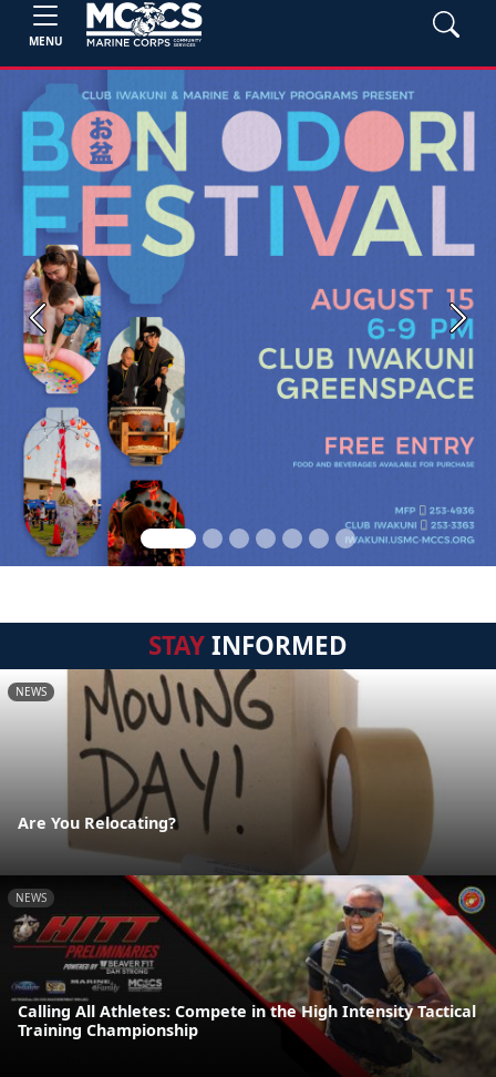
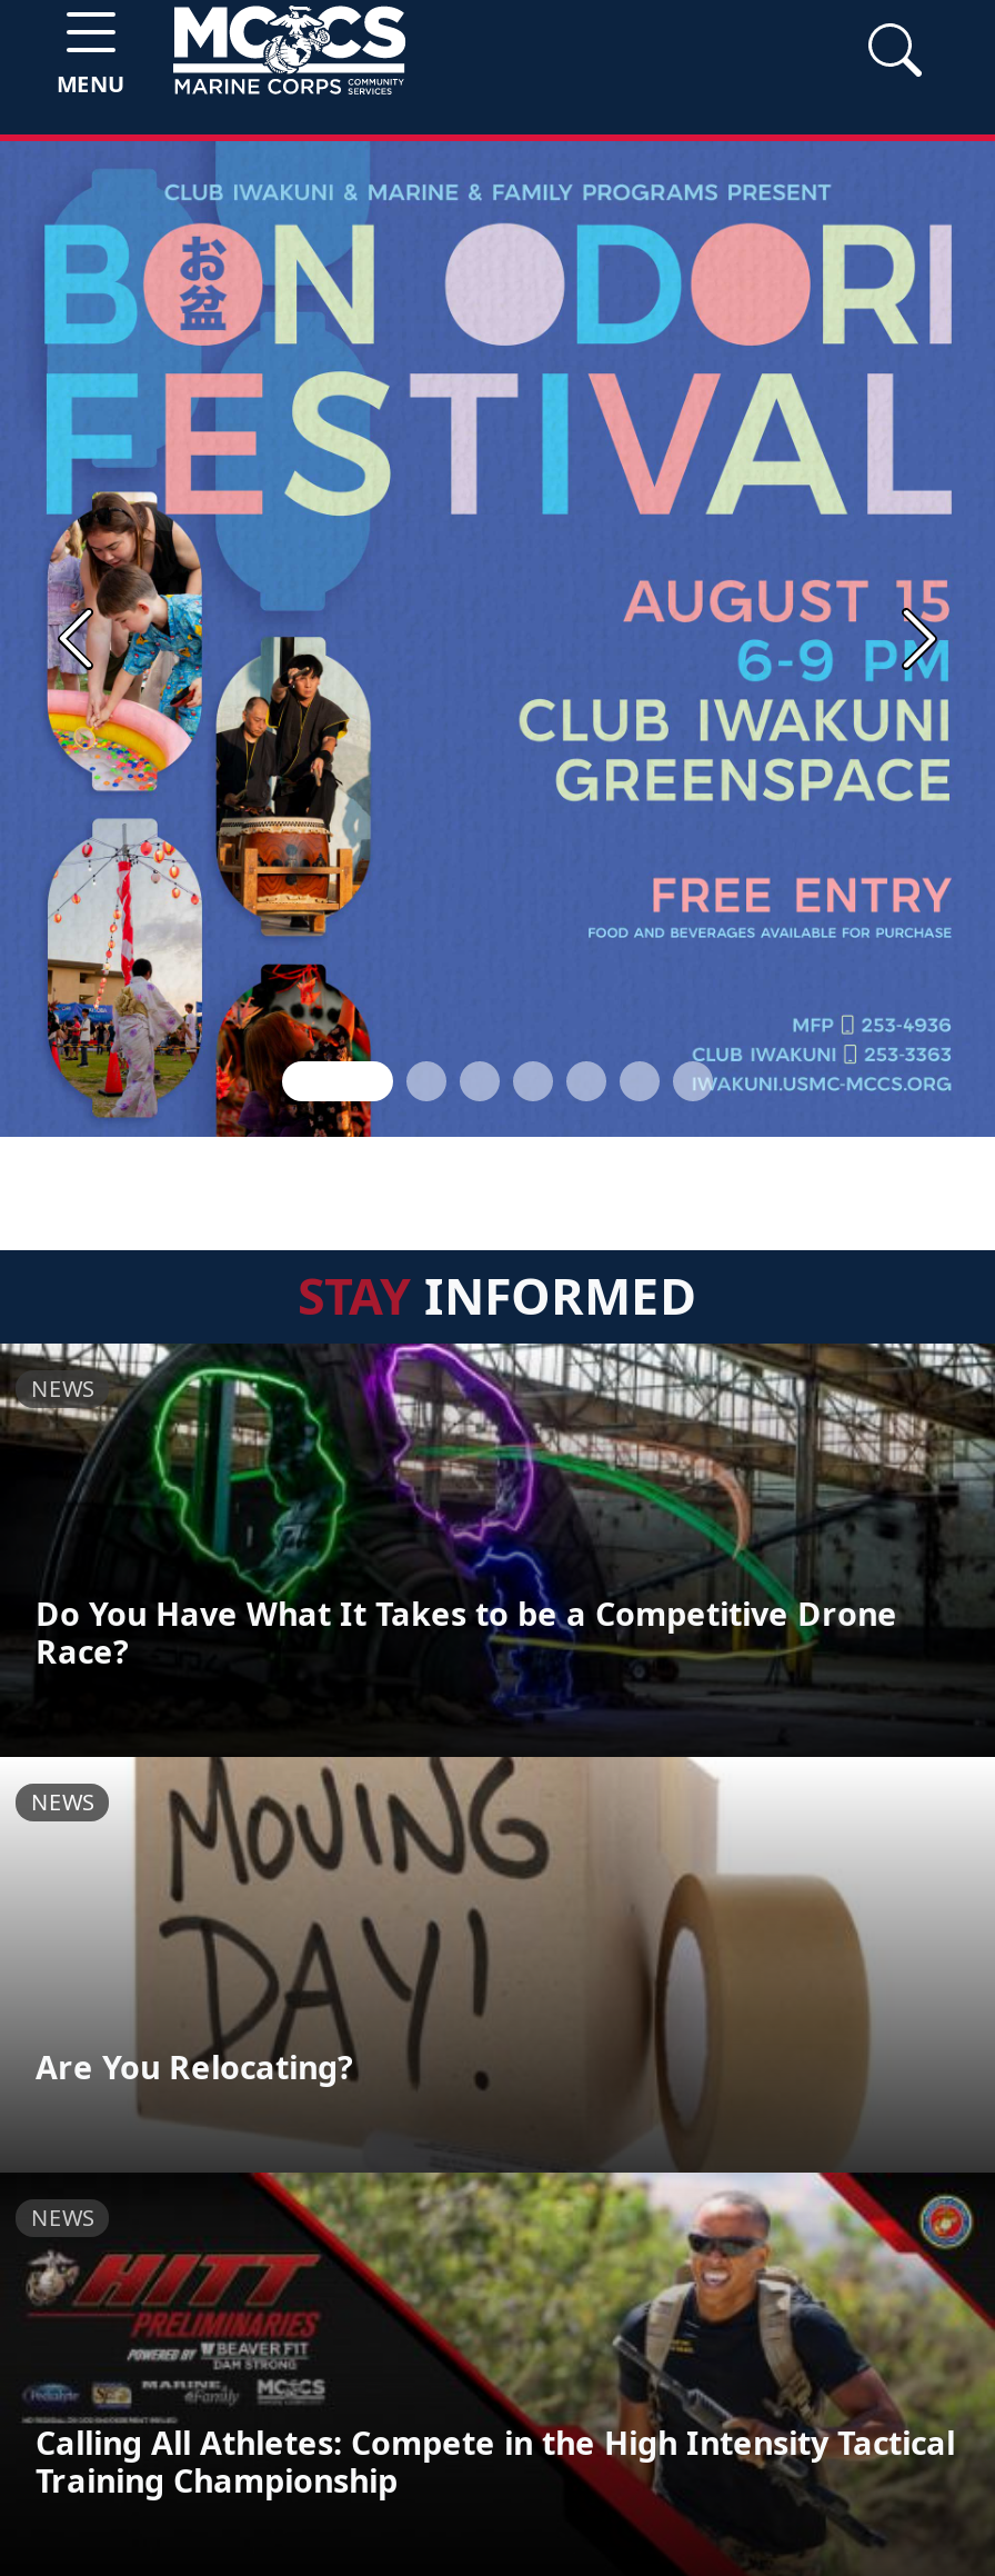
none -> [7,1341,988,1757] [image] | NEWS
none -> [36,1593,897,1673] Do You Have What It Takes to be a Competitive Drone | Race?

